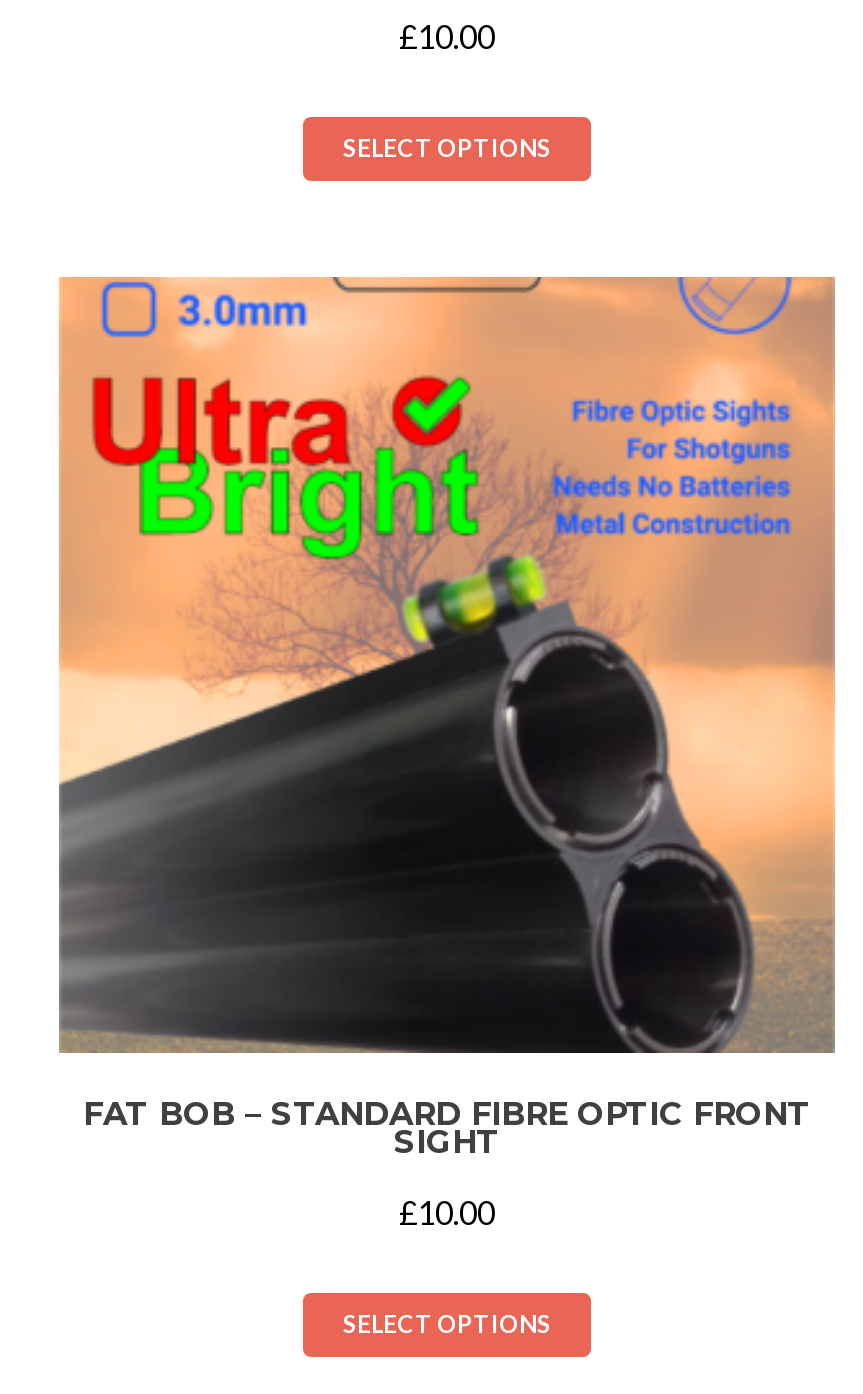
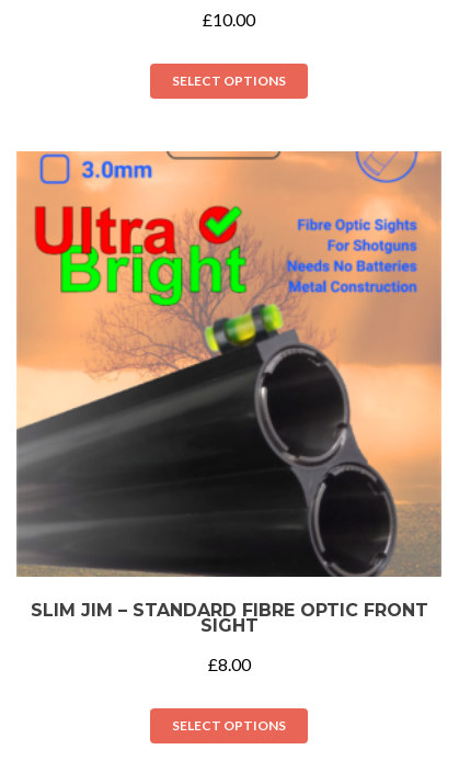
[83,1095,811,1133] FAT BOB – STANDARD FIBRE OPTIC FRONT -> [30,600,428,621] SLIM JIM – STANDARD FIBRE OPTIC FRONT
[399,1193,495,1231] £10.00 -> [208,654,250,675] £8.00

